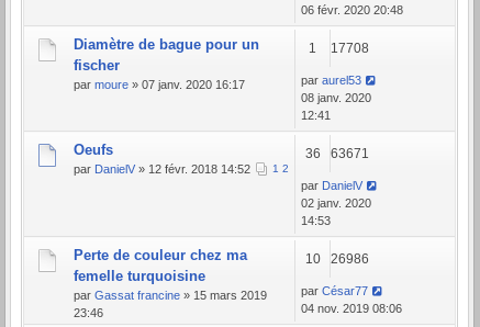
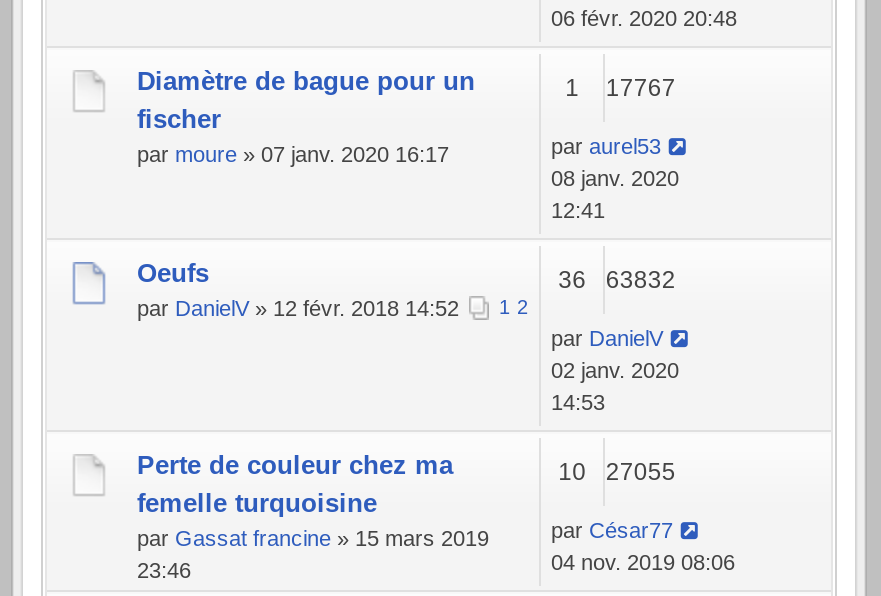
[309,40,370,56] 1 17708 -> [565,73,676,101] 1 17767
[305,146,370,161] 36 63671 -> [558,265,676,293] 36 63832
[305,251,370,266] 10 26986 -> [558,457,676,485] 10 27055

